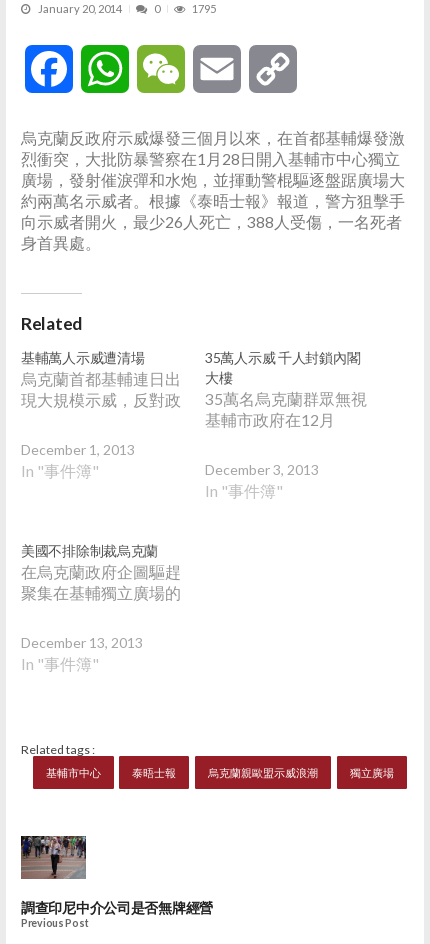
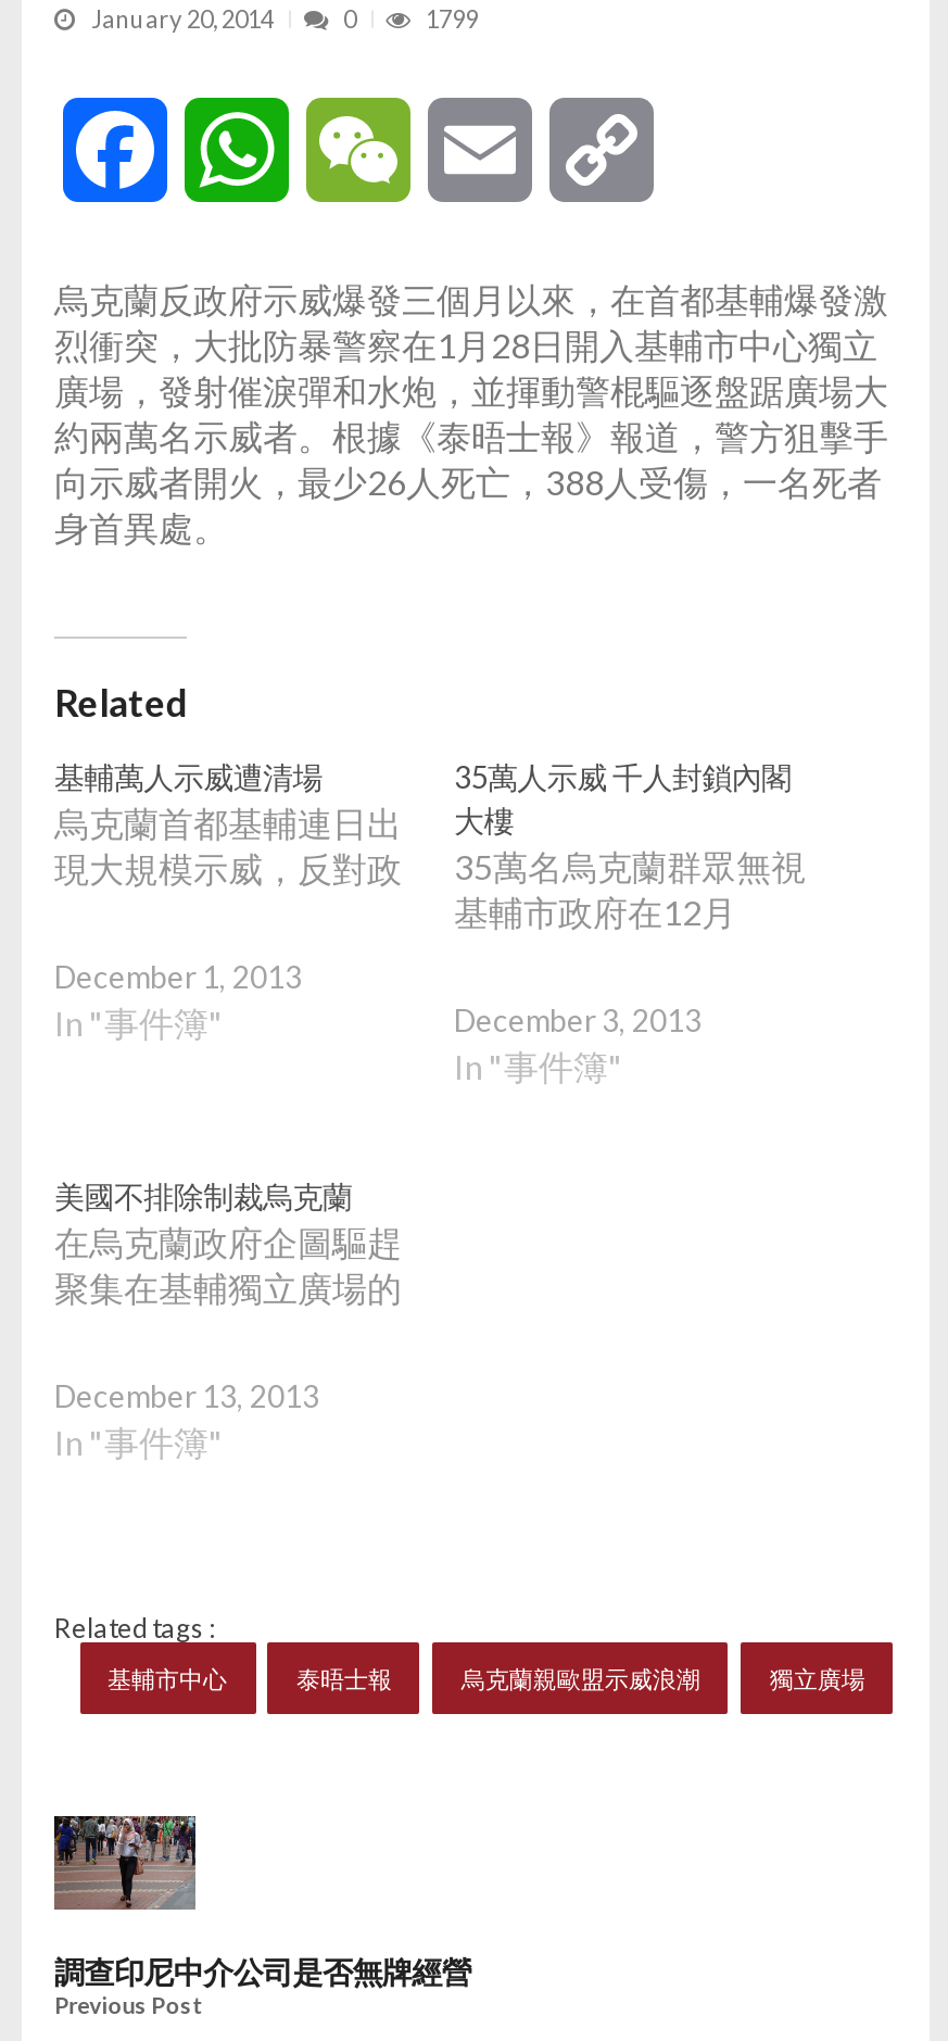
[192,2,216,15] 1795 -> [426,5,478,34] 1799

